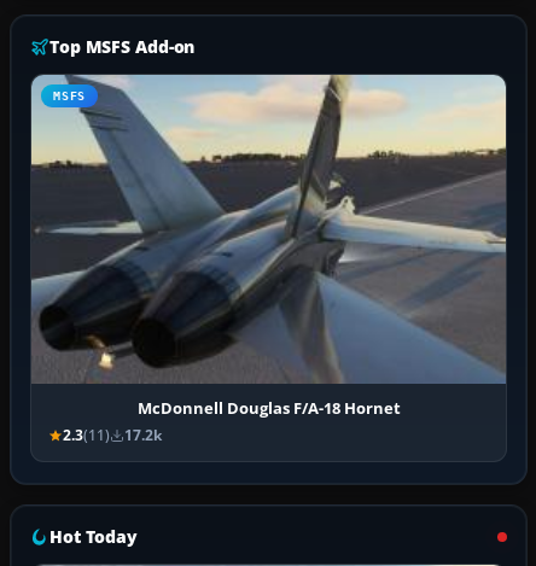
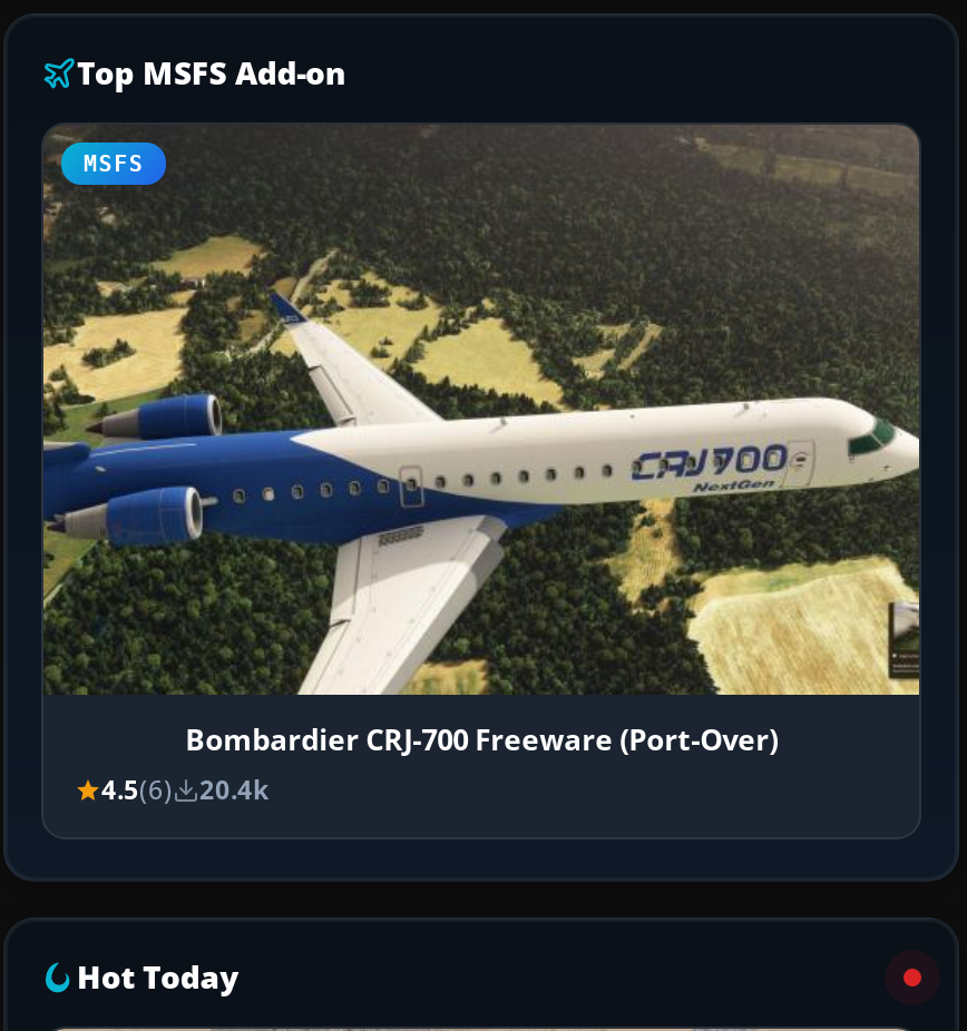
[30,74,507,444] [image] | McDonnell Douglas F/A-18 Hornet | 2.3(11) | 17.2k -> [41,125,921,807] [image] | Bombardier CRJ-700 Freeware (Port-Over) | 4.5(6) | 20.4k

